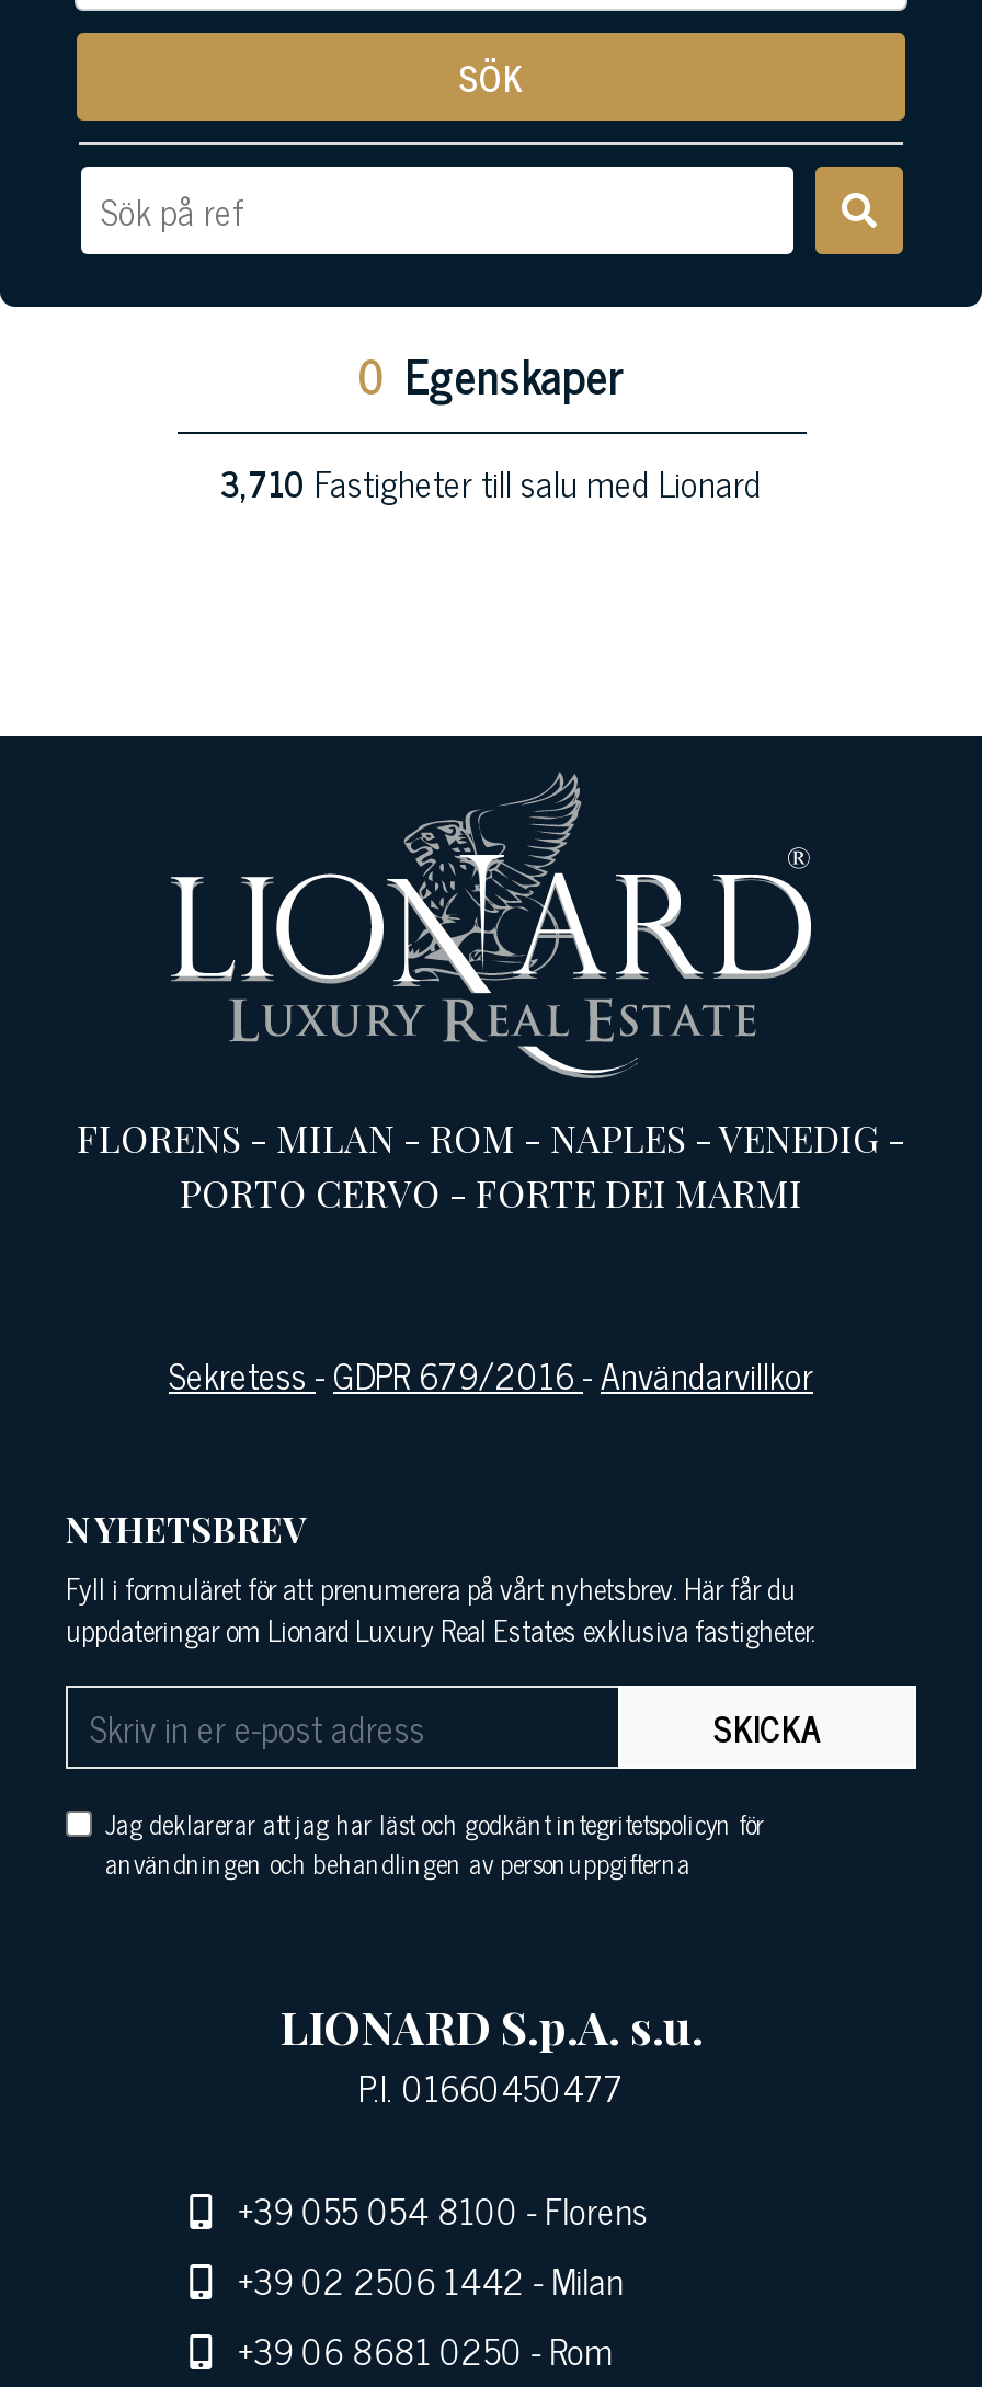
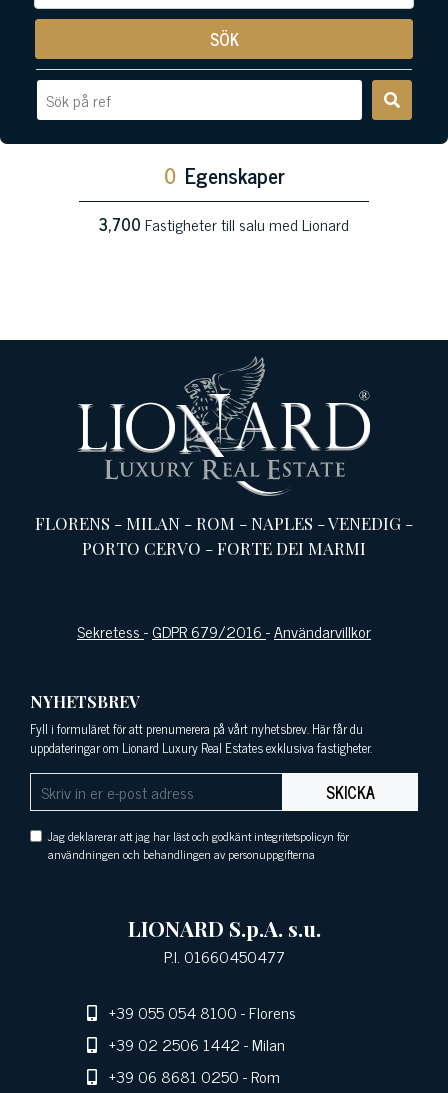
[220,454,762,511] 3,710 Fastigheter till salu med Lionard -> [99,211,349,237] 3,700 Fastigheter till salu med Lionard

